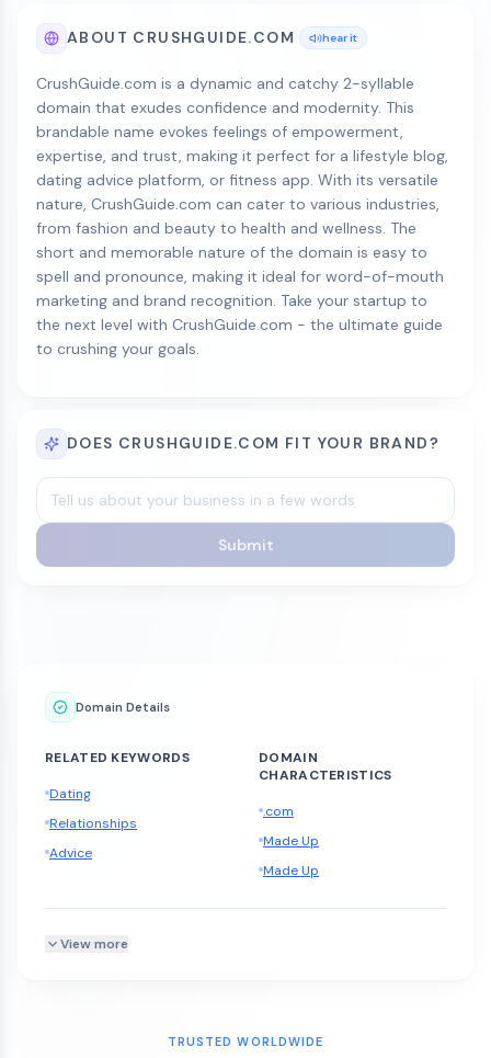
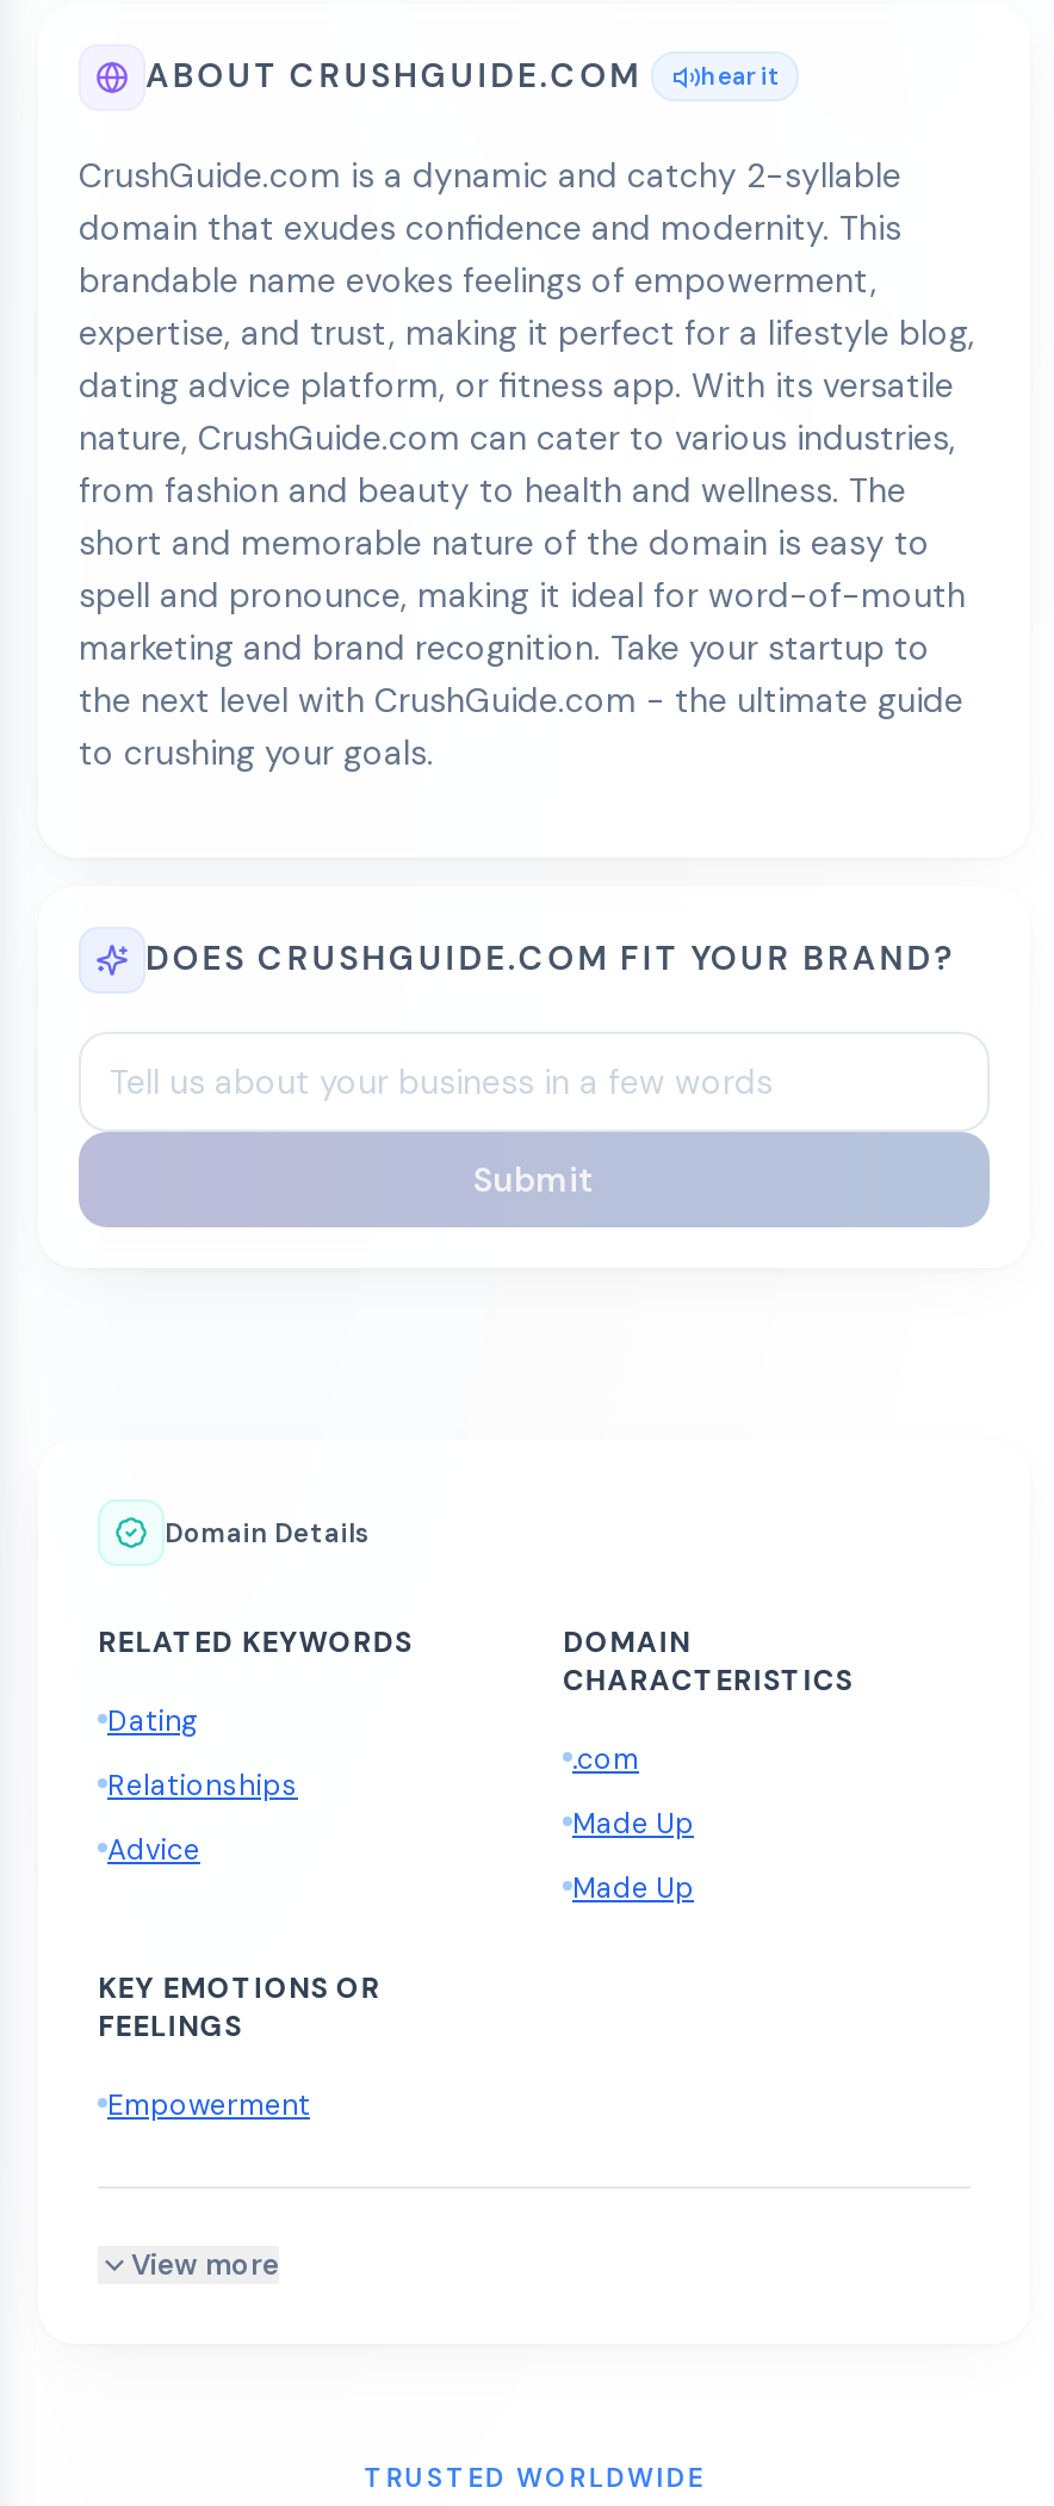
none -> [98,1969,380,2124] KEY EMOTIONS OR | FEELINGS | Empowerment

